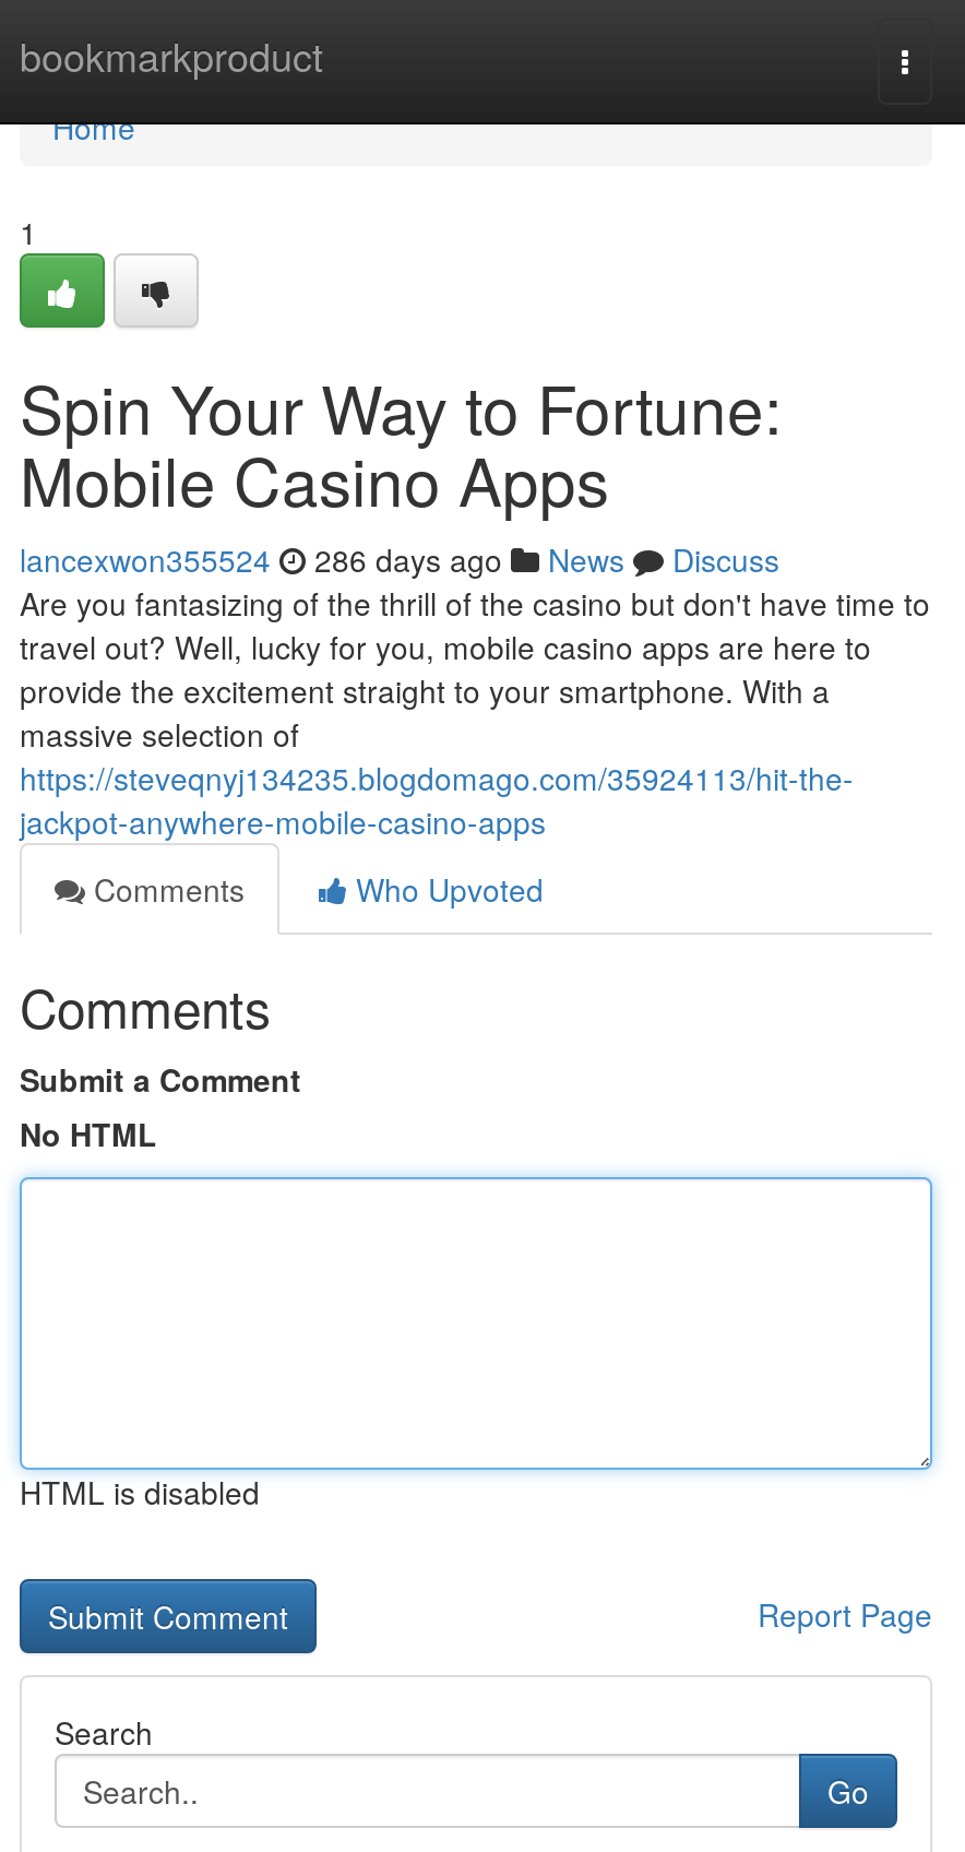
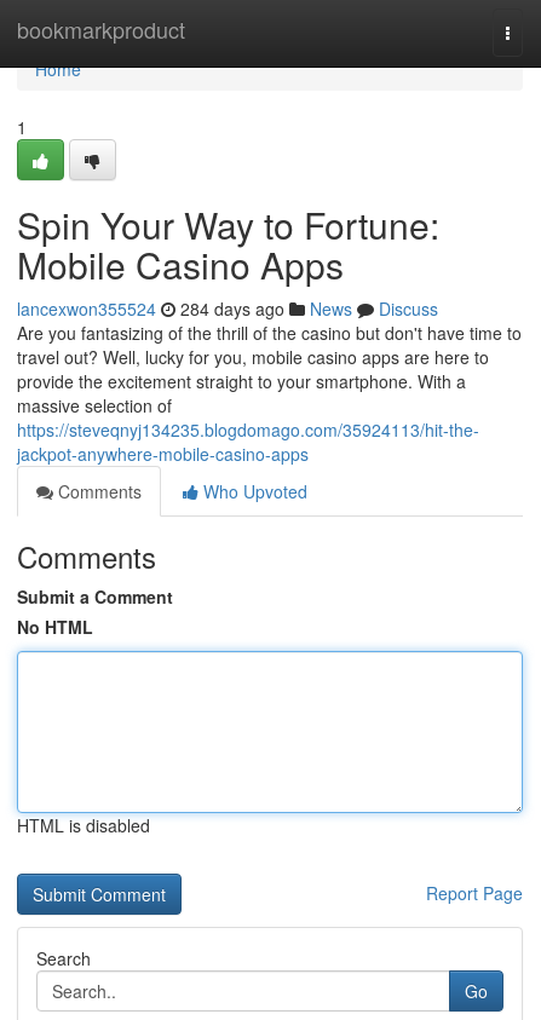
[20,537,779,581] lancexwon355524 286 days ago News Discuss -> [17,296,438,321] lancexwon355524 284 days ago News Discuss

